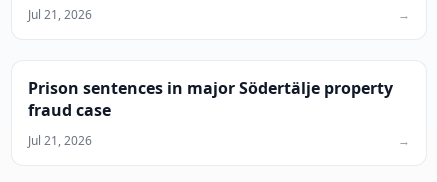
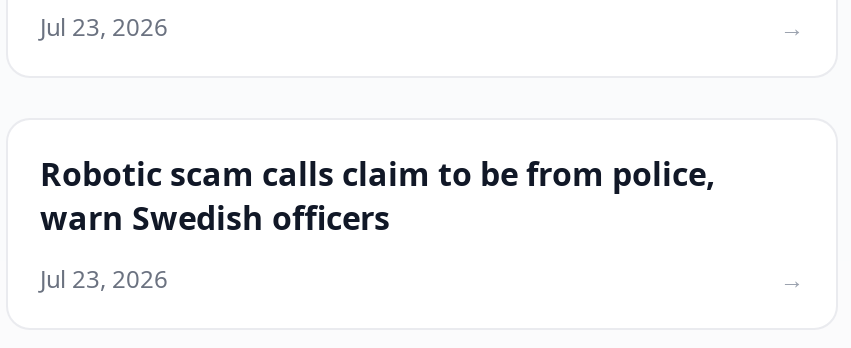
[28,6,92,23] Jul 21, 2026 -> [40,10,168,44] Jul 23, 2026
[28,77,393,121] Prison sentences in major Södertälje property | fraud case -> [40,152,716,240] Robotic scam calls claim to be from police, | warn Swedish officers
[28,132,92,149] Jul 21, 2026 -> [40,262,168,296] Jul 23, 2026

